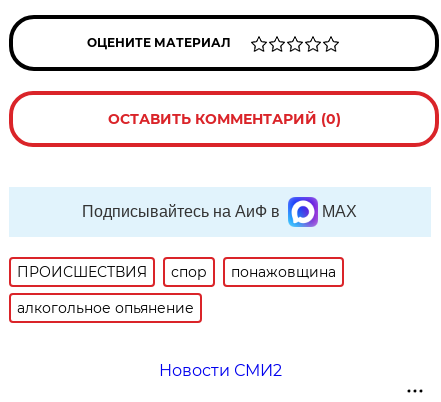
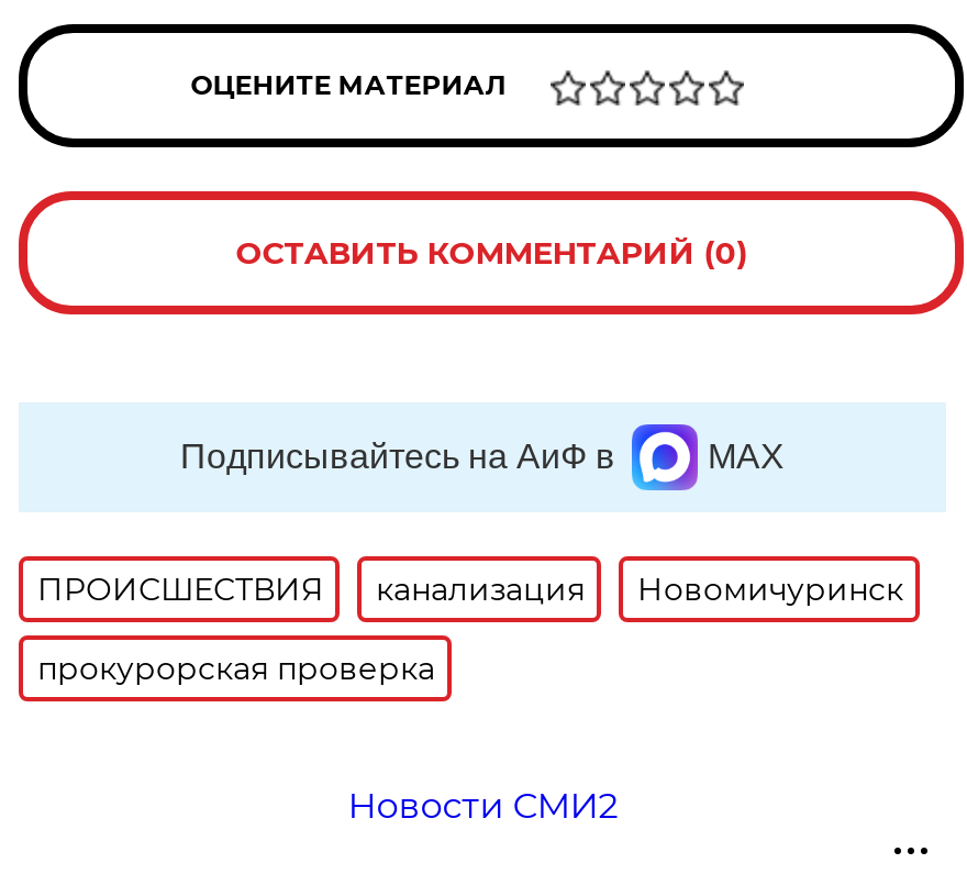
[171,263,336,281] спор | понажовщина -> [376,569,903,609] канализация | Новомичуринск
[17,299,194,317] алкогольное опьянение -> [37,648,435,688] прокурорская проверка

